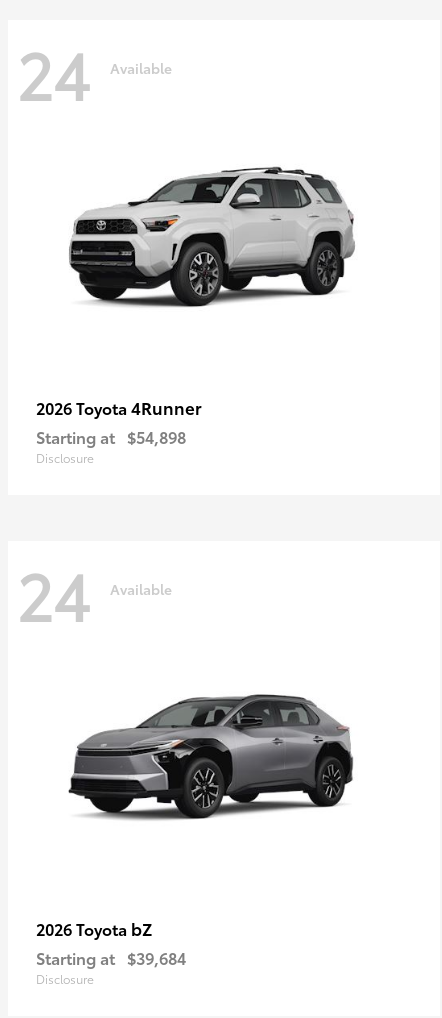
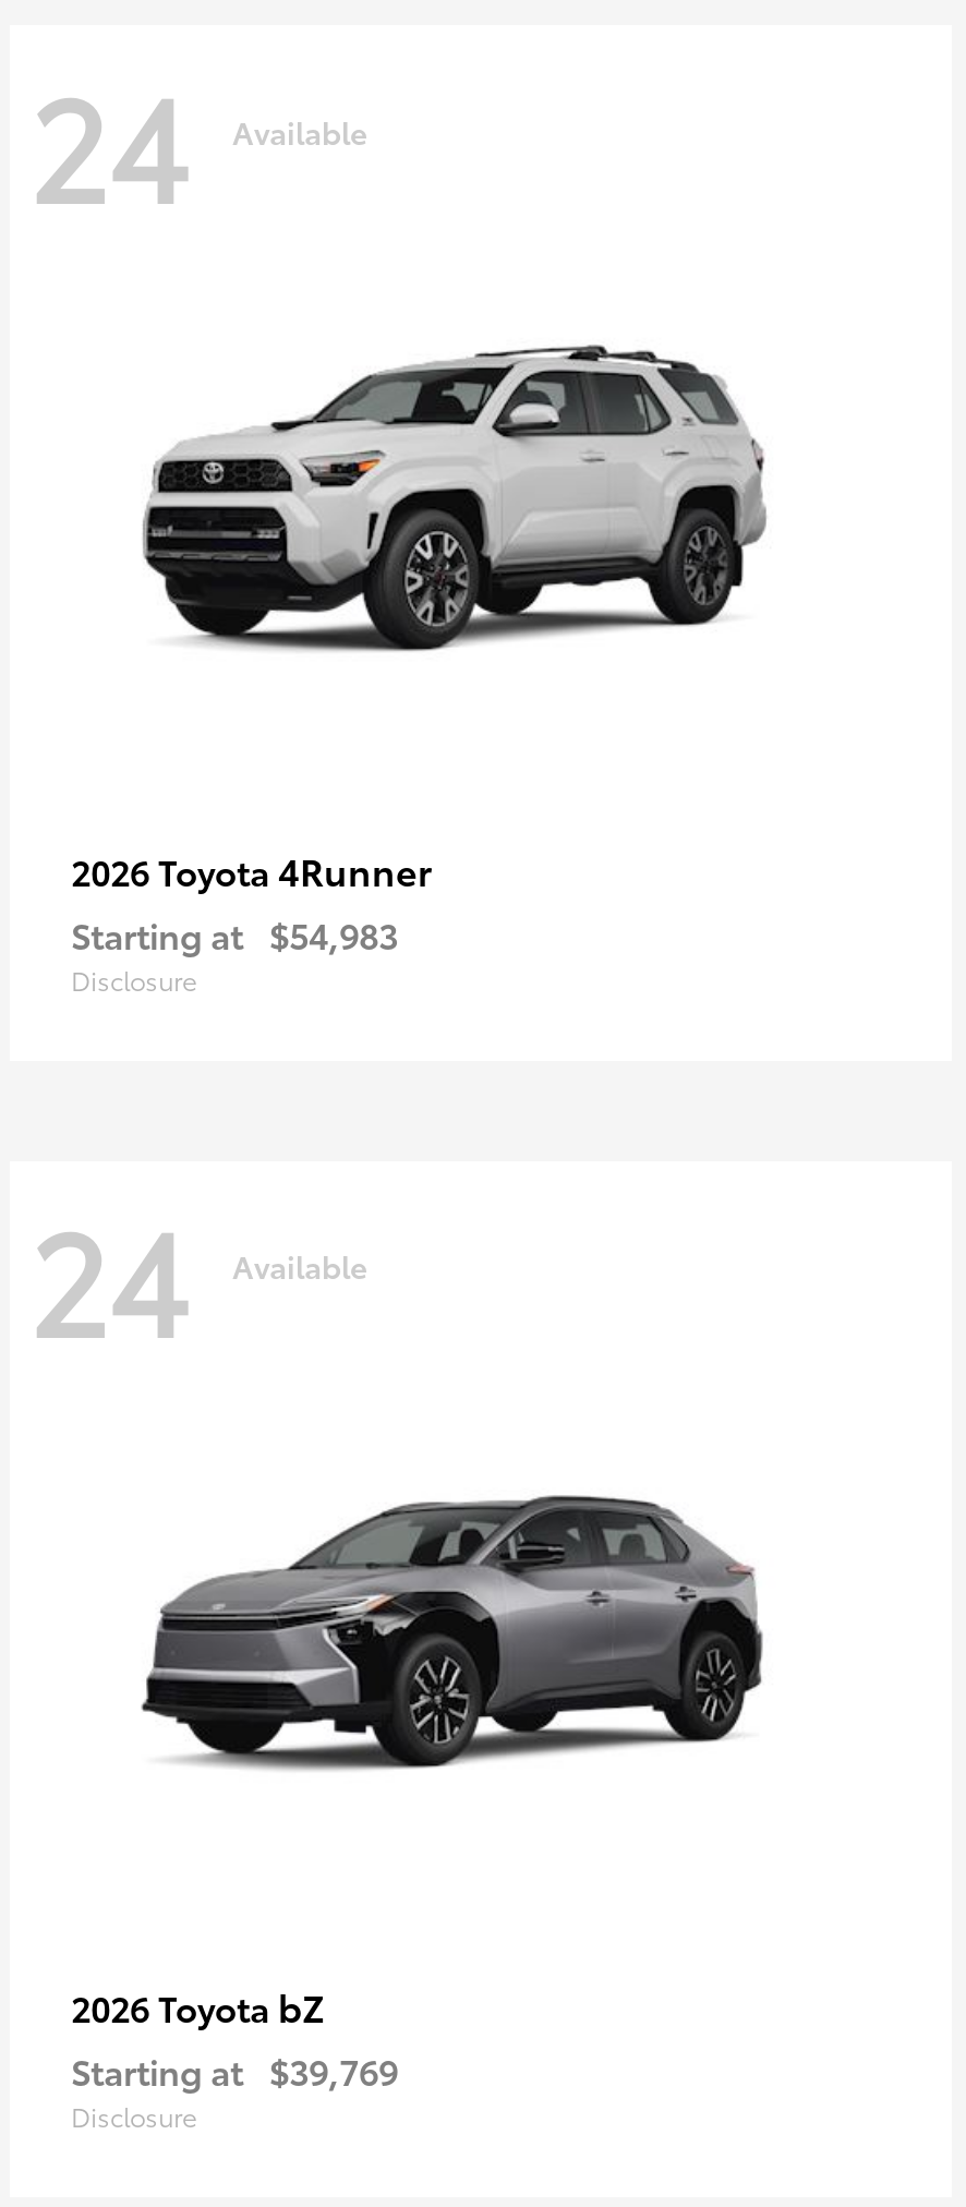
[36,425,186,448] Starting at $54,898 -> [71,908,398,958] Starting at $54,983
[36,945,186,968] Starting at $39,684 -> [71,2043,398,2094] Starting at $39,769

